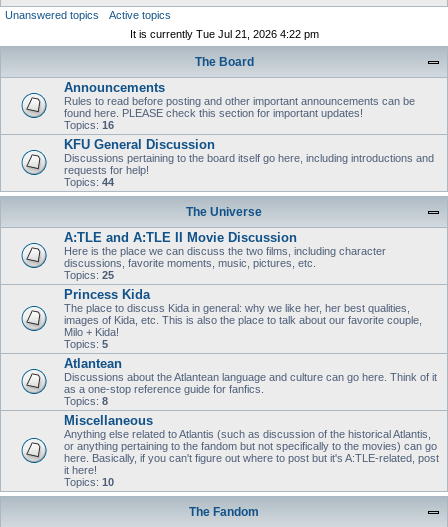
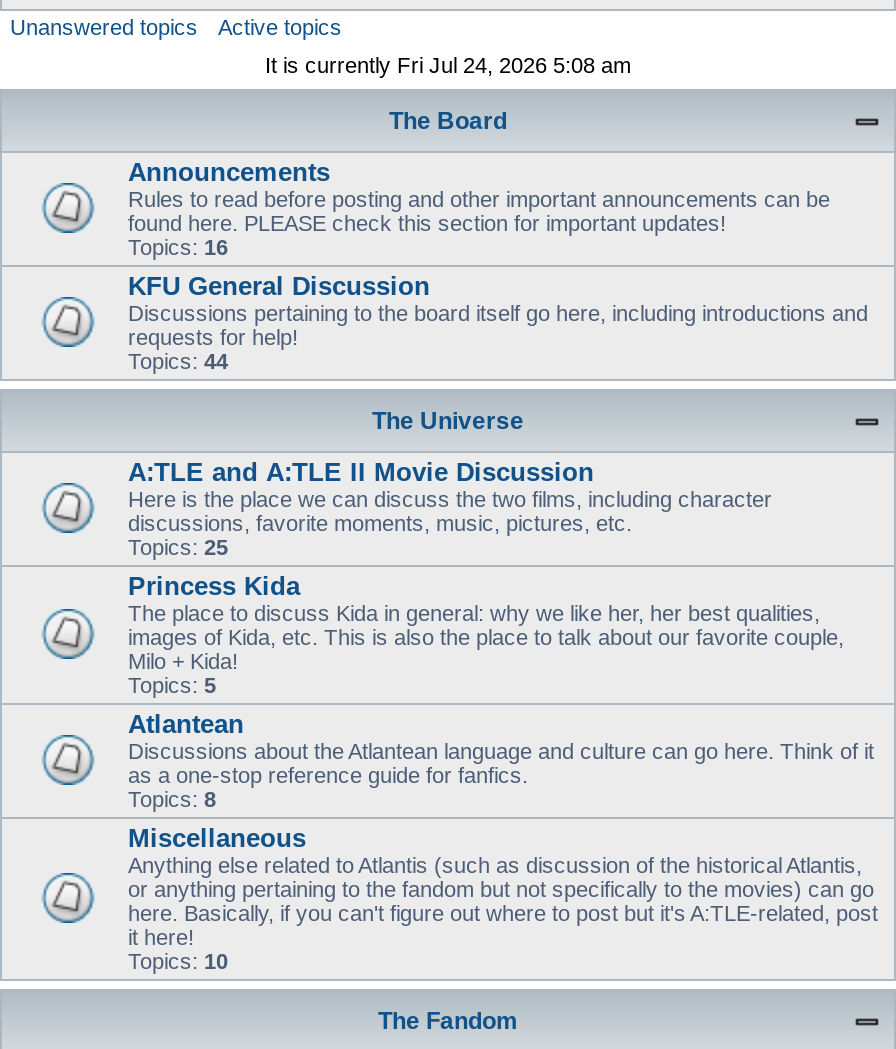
[129,28,318,40] It is currently Tue Jul 21, 2026 4:22 pm -> [265,53,631,77] It is currently Fri Jul 24, 2026 5:08 am

